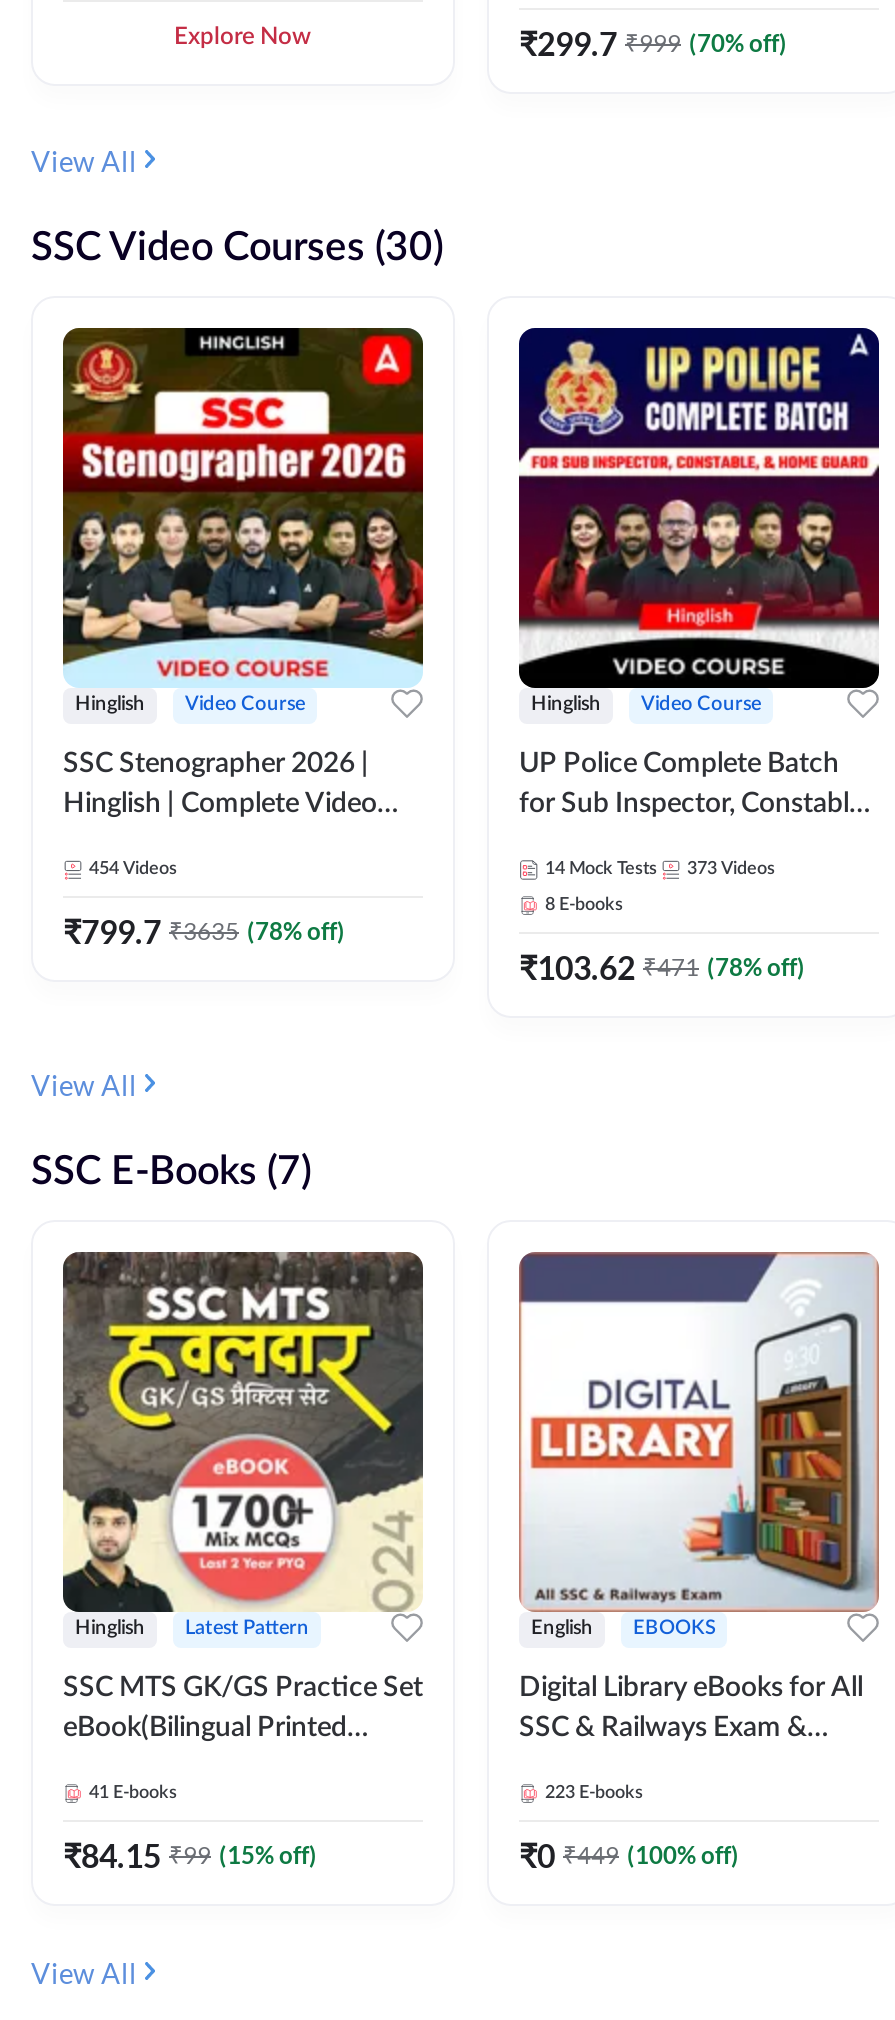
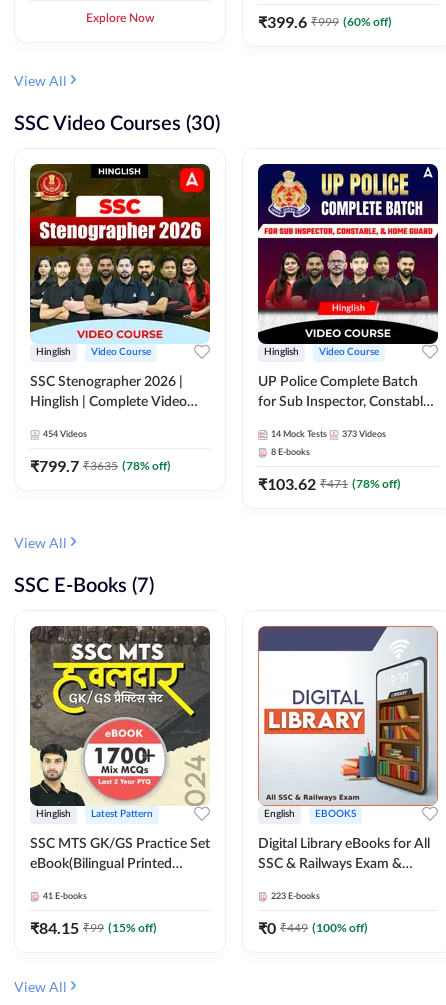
[519,24,787,62] ₹299.7 ₹999 (70% off) -> [258,12,392,31] ₹399.6 ₹999 (60% off)

